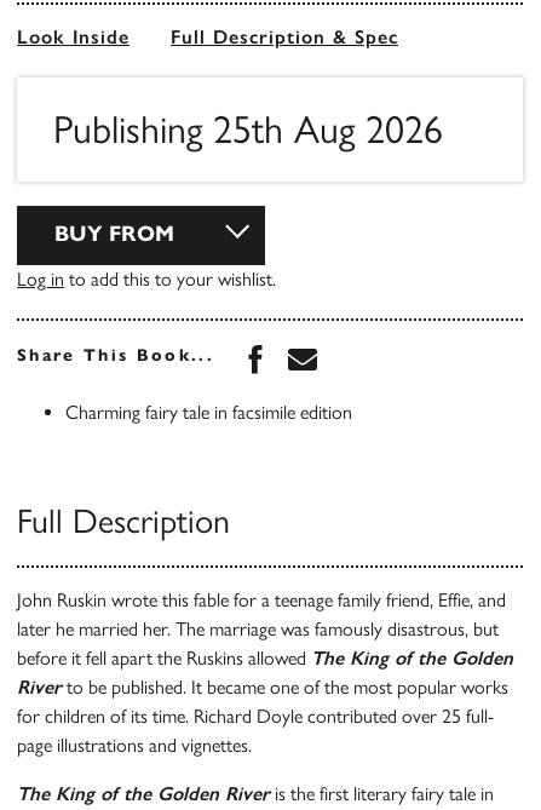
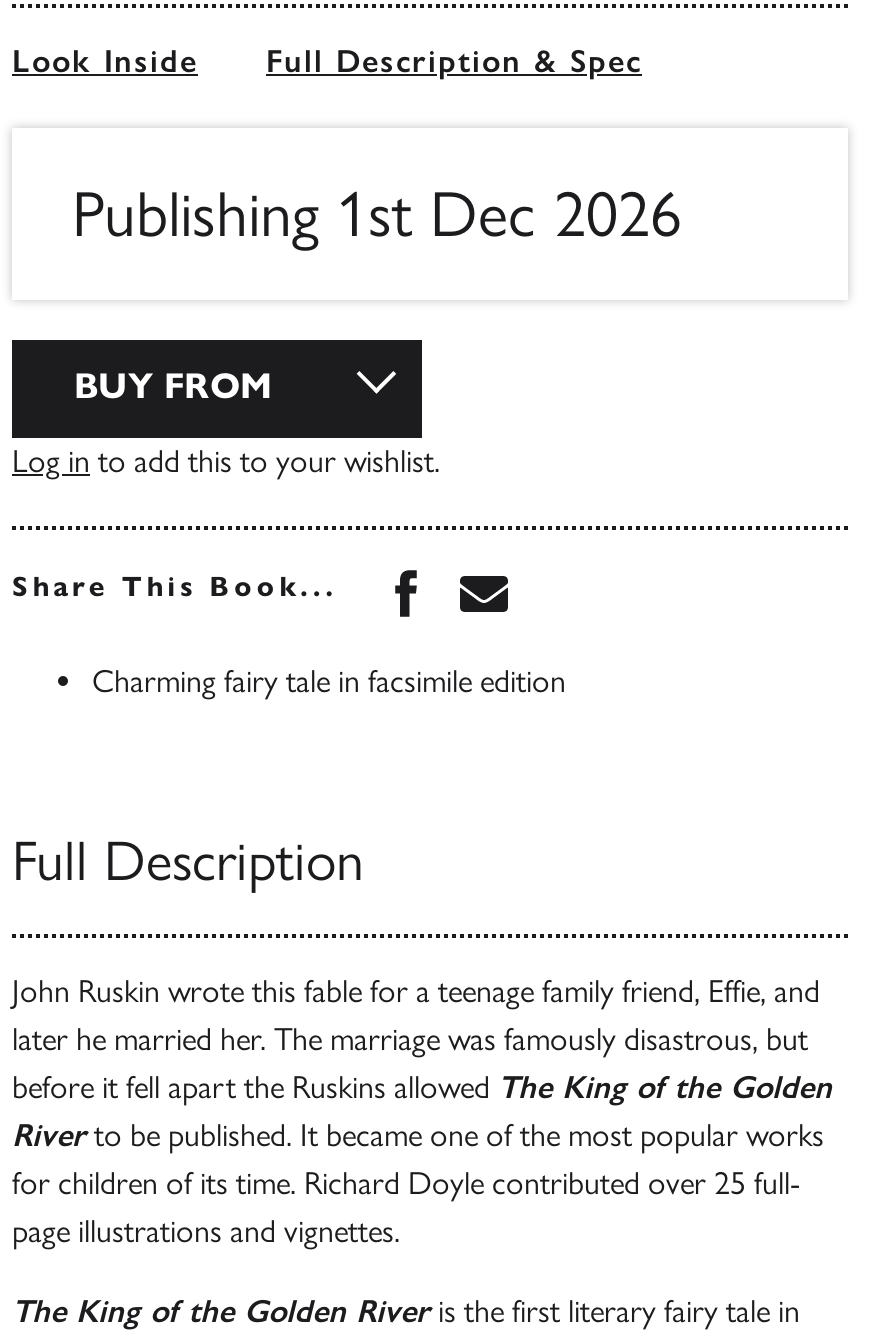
[53,107,443,153] Publishing 25th Aug 2026 -> [72,176,682,252] Publishing 1st Dec 2026

